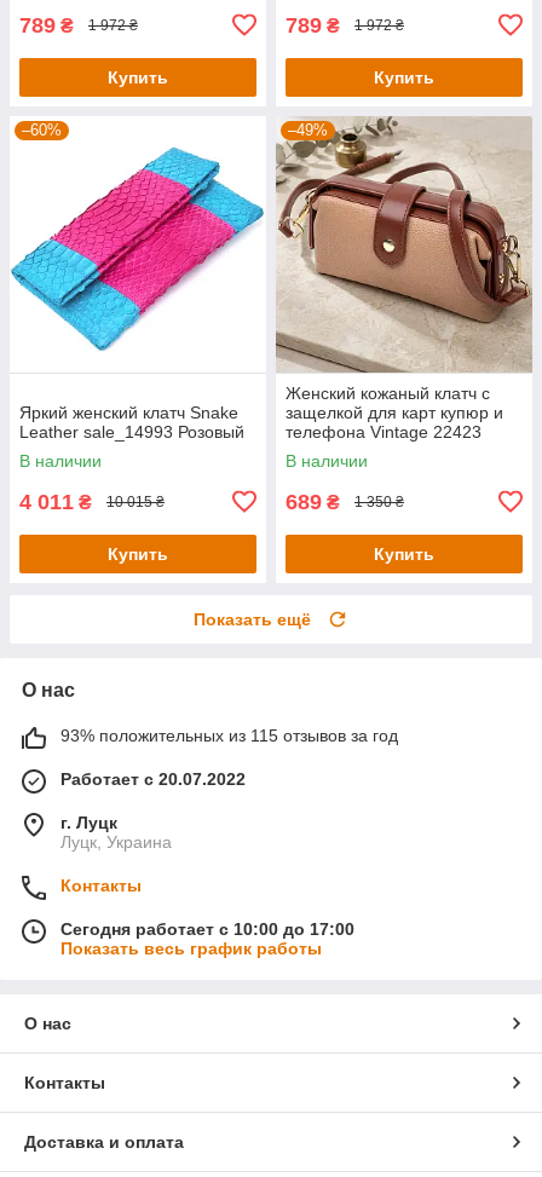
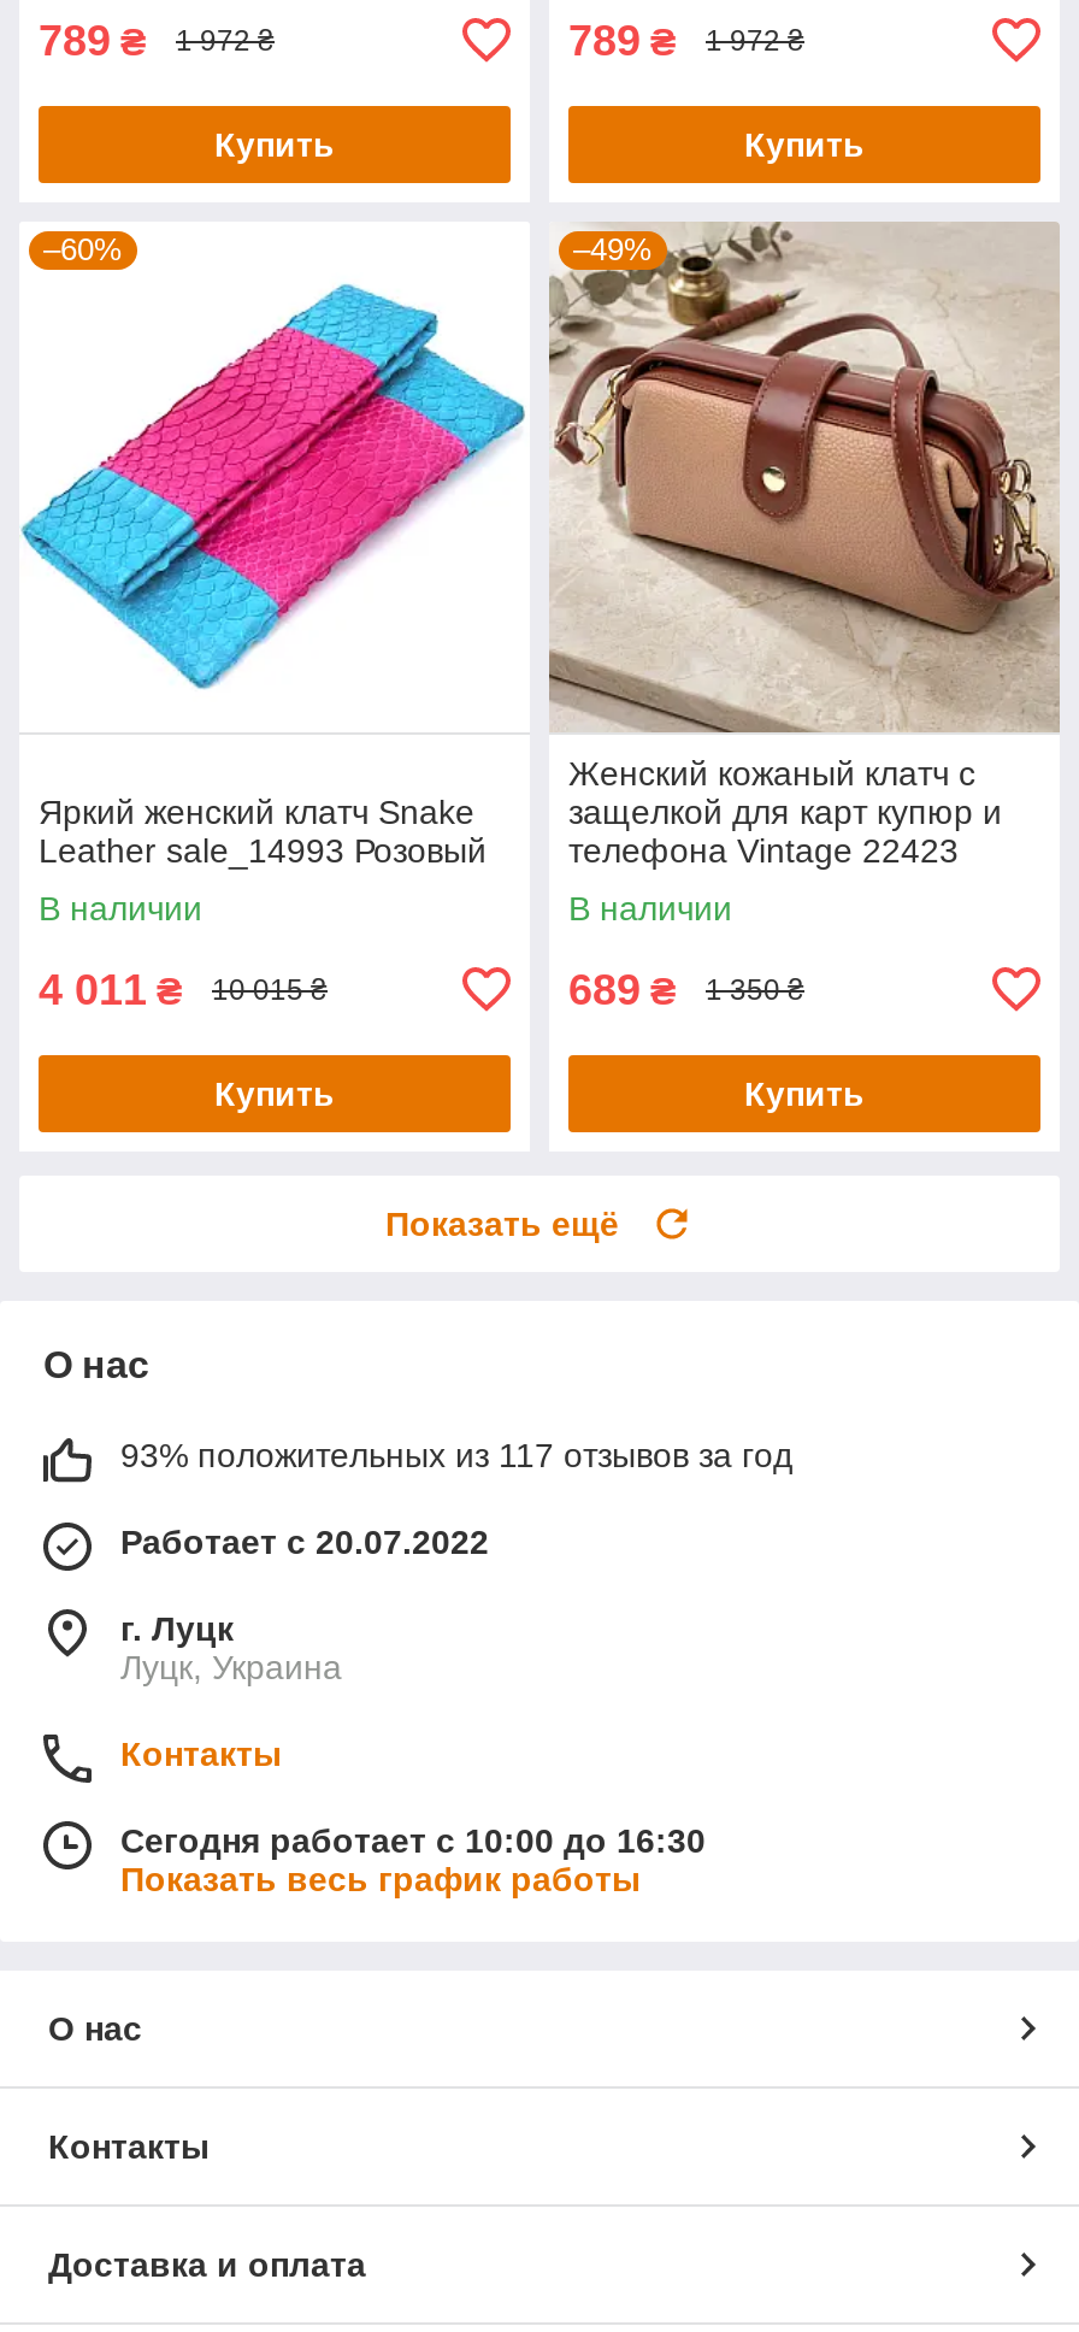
[60,726,398,745] 93% положительных из 115 отзывов за год -> [120,1435,792,1474] 93% положительных из 117 отзывов за год
[60,919,354,938] Сегодня работает с 10:00 до 17:00 -> [120,1821,706,1859] Сегодня работает с 10:00 до 16:30

